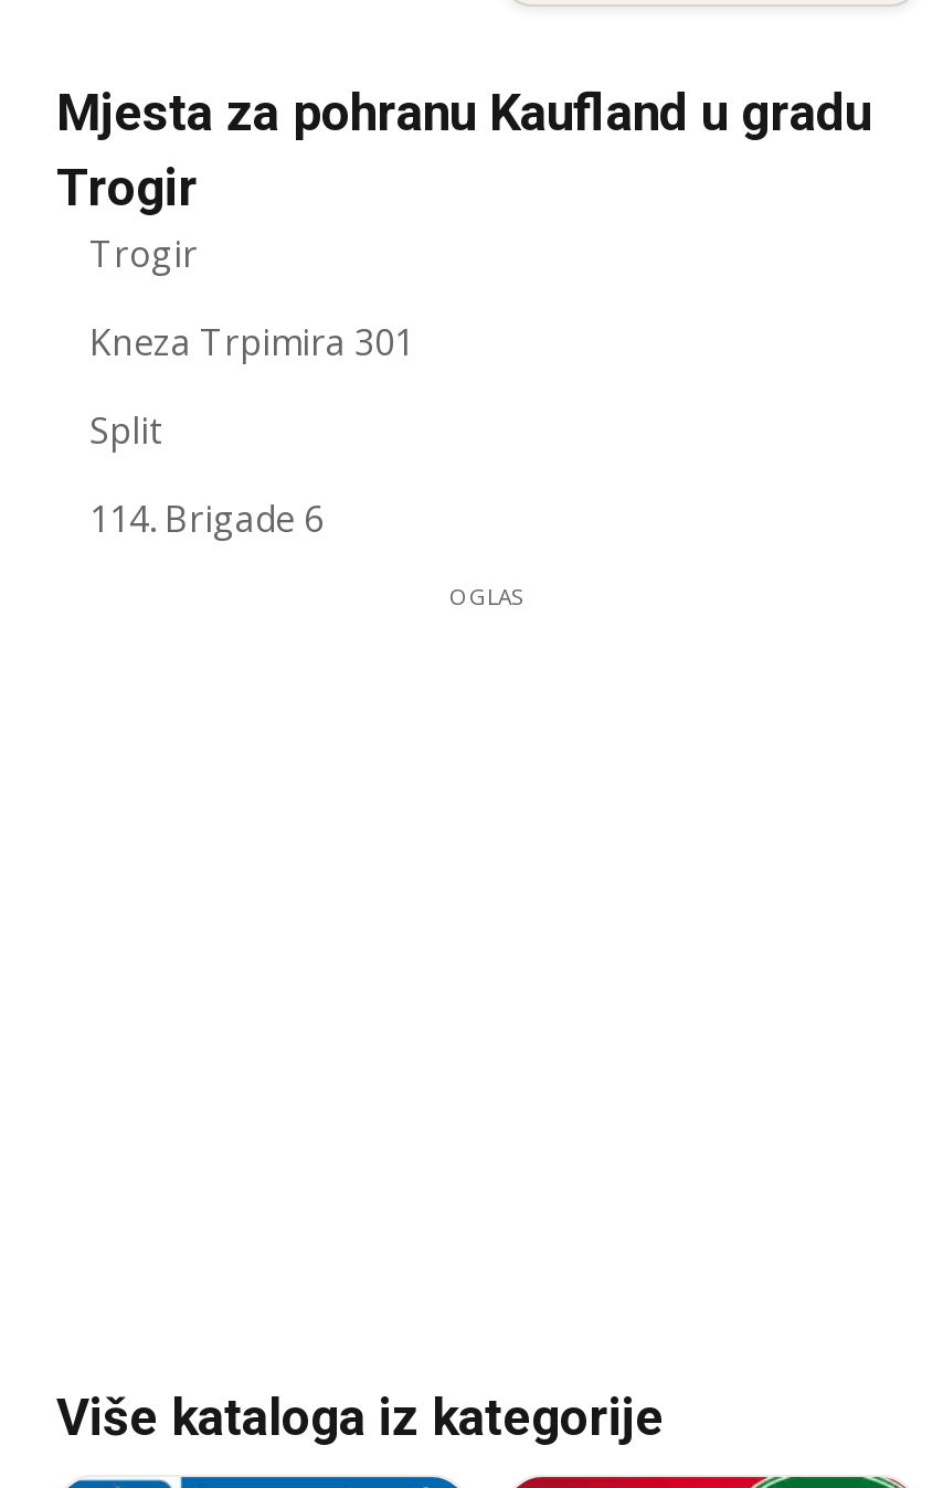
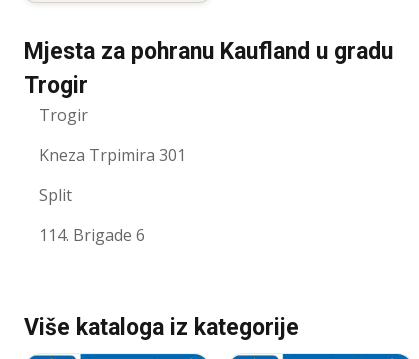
[449,580,525,611] OGLAS -> none

